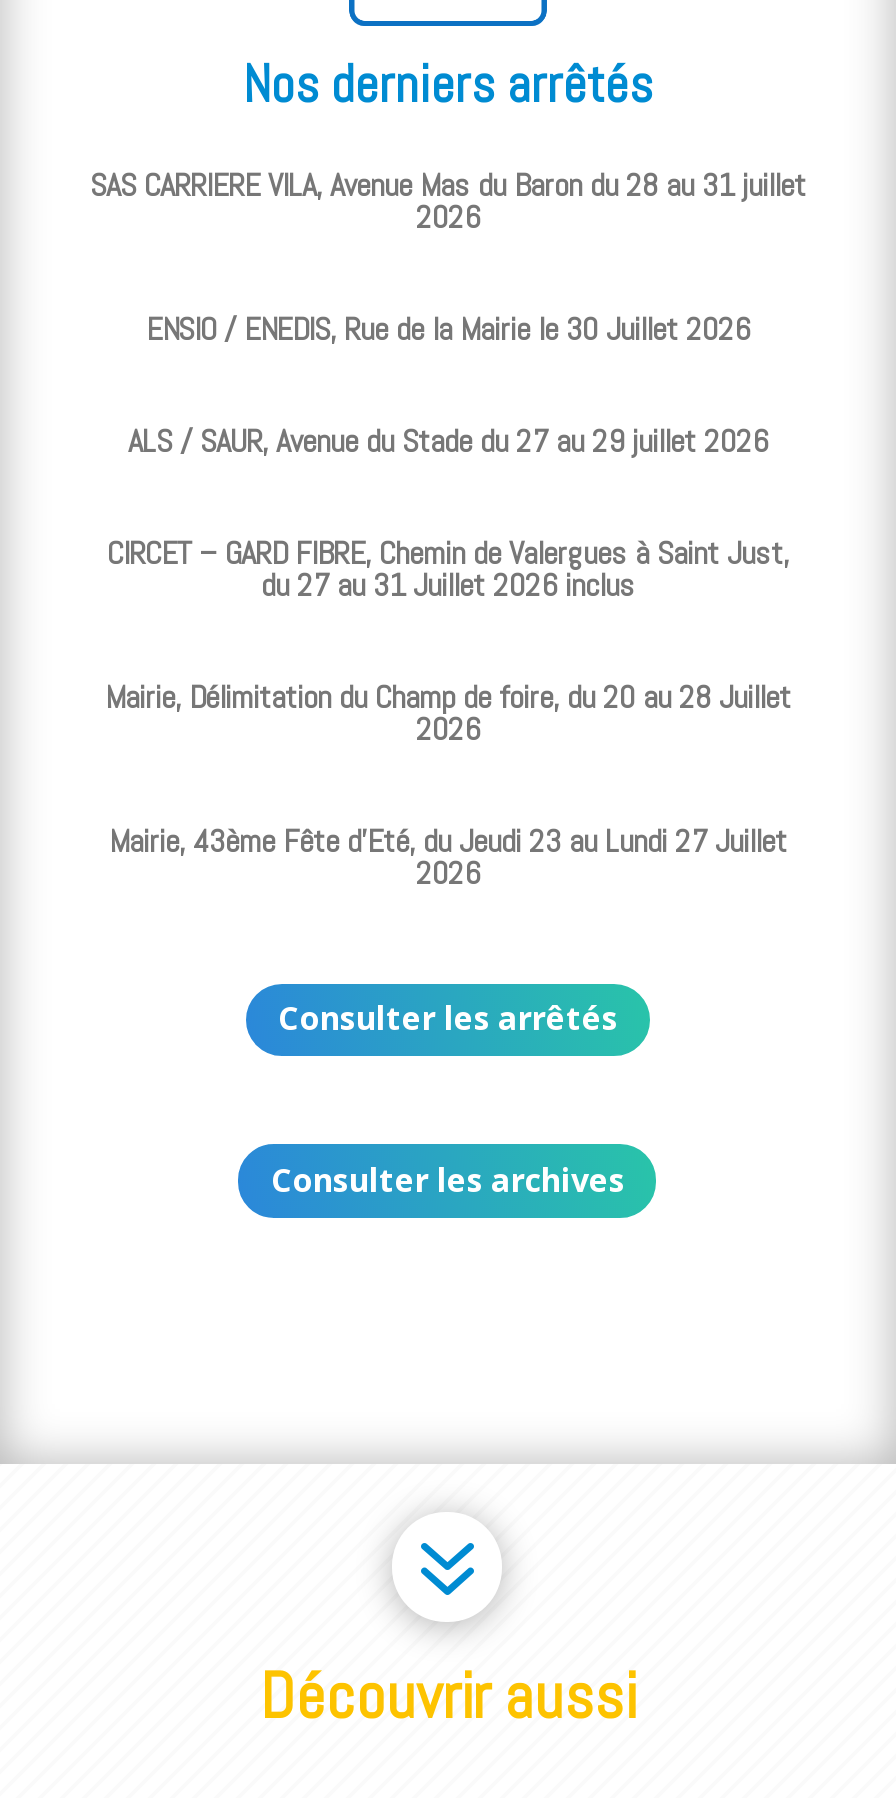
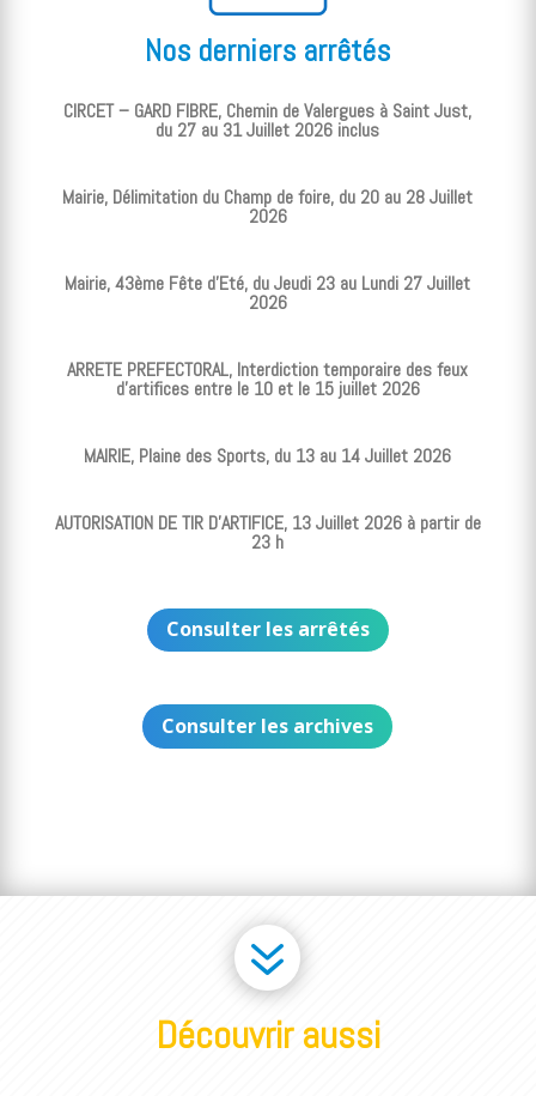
[90,163,806,461] SAS CARRIERE VILA, Avenue Mas du Baron du 28 au 31 juillet | 2026 | ENSIO / ENEDIS, Rue de la Mairie le 30 Juillet 2026 | ALS / SAUR, Avenue du Stade du 27 au 29 juillet 2026 -> none
moved [105,531,791,893] -> [63,98,473,315]: CIRCET – GARD FIBRE, Chemin de Valergues à Saint Just, | du 27 au 31 Juillet 2026 inclus | Mairie, Délimitation du Champ de foire, du 20 au 28 Juillet | 2026 | Mairie, 43ème Fête d’Eté, du Jeudi 23 au Lundi 27 Juillet | 2026
none -> [55,357,481,554] ARRETE PREFECTORAL, Interdiction temporaire des feux | d’artifices entre le 10 et le 15 juillet 2026 | MAIRIE, Plaine des Sports, du 13 au 14 Juillet 2026 | AUTORISATION DE TIR D’ARTIFICE, 13 Juillet 2026 à partir de | 23 h

